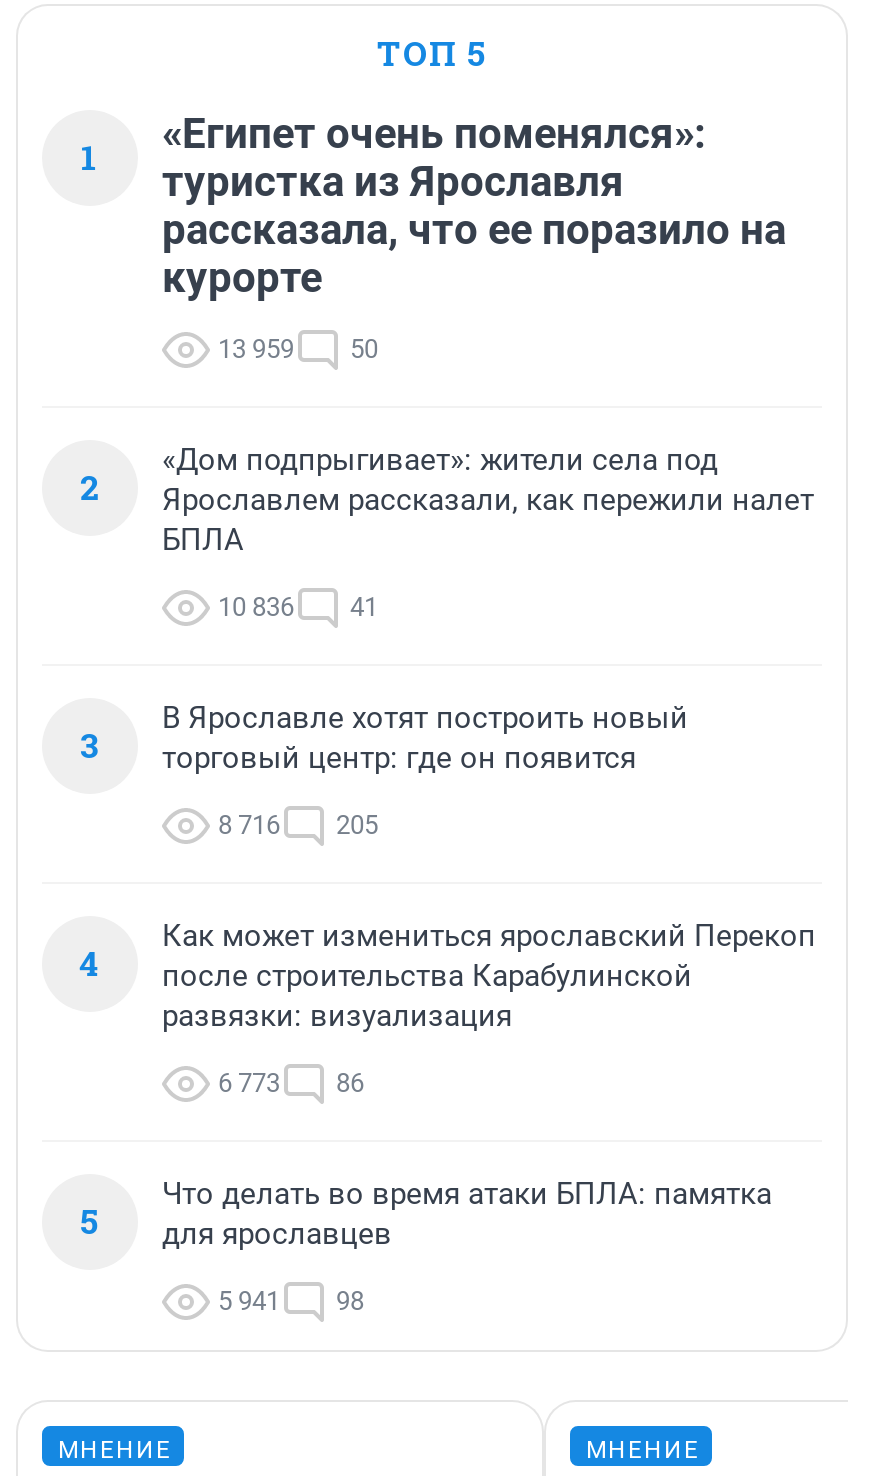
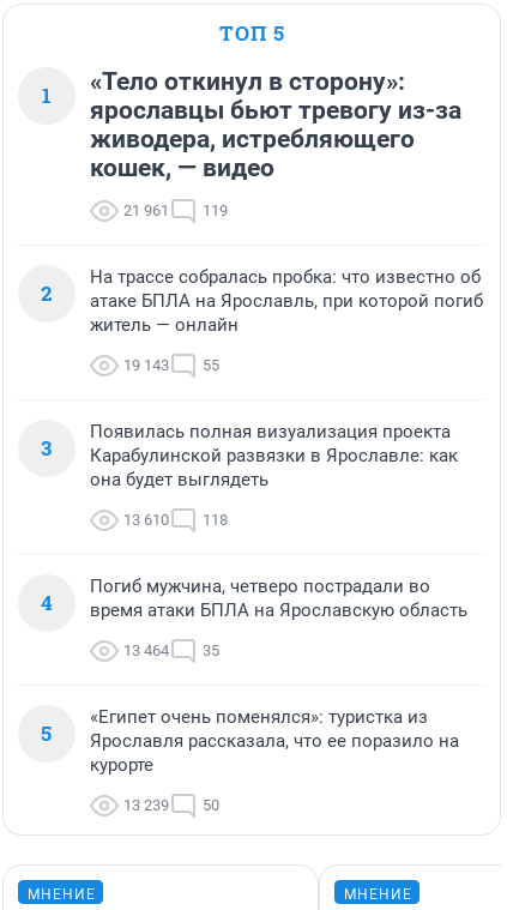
[162,111,786,303] «Египет очень поменялся»: | туристка из Ярославля | рассказала, что ее поразило на | курорте -> [90,68,461,183] «Тело откинул в сторону»: | ярославцы бьют тревогу из-за | живодера, истребляющего | кошек, — видео
[218,335,378,365] 13 959 | 50 -> [123,202,228,220] 21 961 | 119
[162,443,814,559] «Дом подпрыгивает»: жители села под | Ярославлем рассказали, как пережили налет | БПЛА -> [90,267,483,336] На трассе собралась пробка: что известно об | атаке БПЛА на Ярославль, при которой погиб | житель — онлайн
[218,593,378,623] 10 836 | 41 -> [123,356,219,374] 19 143 | 55
[162,701,688,777] В Ярославле хотят построить новый | торговый центр: где он появится -> [90,421,458,491] Появилась полная визуализация проекта | Карабулинской развязки в Ярославле: как | она будет выглядеть
[218,811,378,841] 8 716 | 205 -> [123,511,228,529] 13 610 | 118
[162,919,816,1035] Как может измениться ярославский Перекоп | после строительства Карабулинской | развязки: визуализация -> [90,576,467,621] Погиб мужчина, четверо пострадали во | время атаки БПЛА на Ярославскую область
[218,1069,364,1099] 6 773 | 86 -> [123,642,219,660] 13 464 | 35
[162,1177,772,1253] Что делать во время атаки БПЛА: памятка | для ярославцев -> [90,707,459,776] «Египет очень поменялся»: туристка из | Ярославля рассказала, что ее поразило на | курорте
[218,1287,364,1317] 5 941 | 98 -> [123,796,219,814] 13 239 | 50

